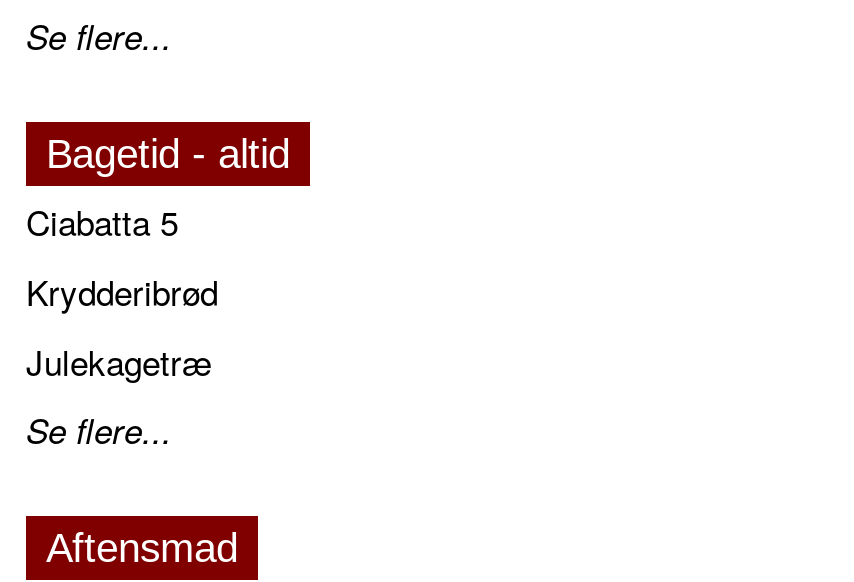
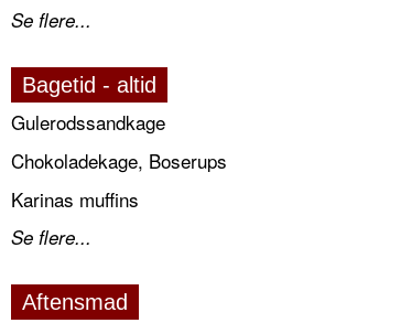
[26,196,218,386] Ciabatta 5 | Krydderibrød | Julekagetræ -> [11,108,227,213] Gulerodssandkage | Chokoladekage, Boserups | Karinas muffins

